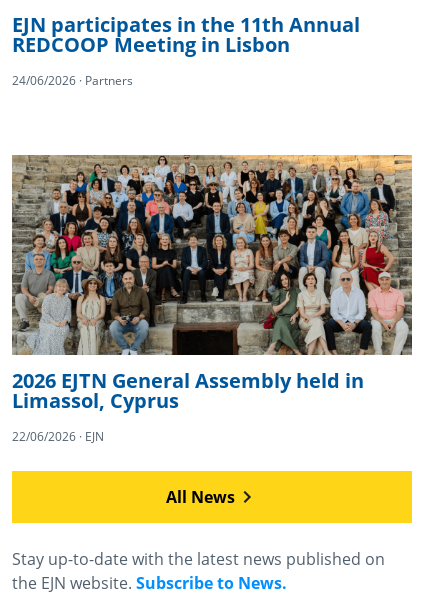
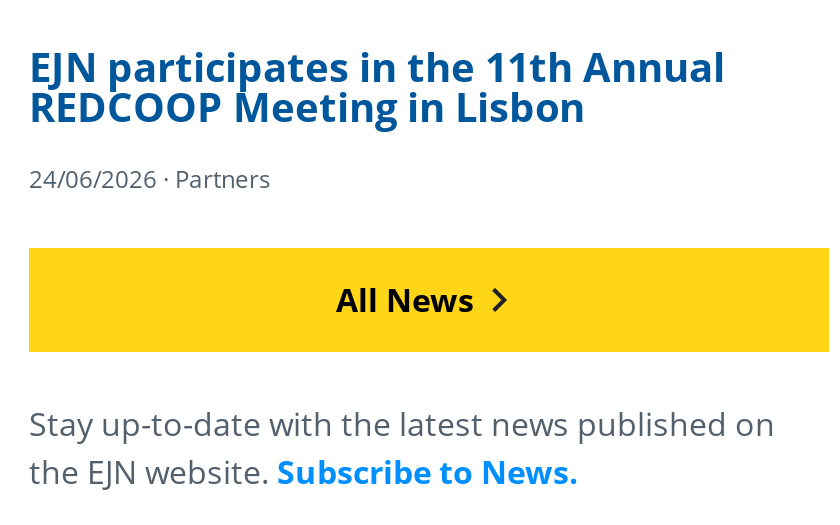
[11,154,413,445] [image] | 2026 EJTN General Assembly held in | Limassol, Cyprus | 22/06/2026 · EJN -> none

